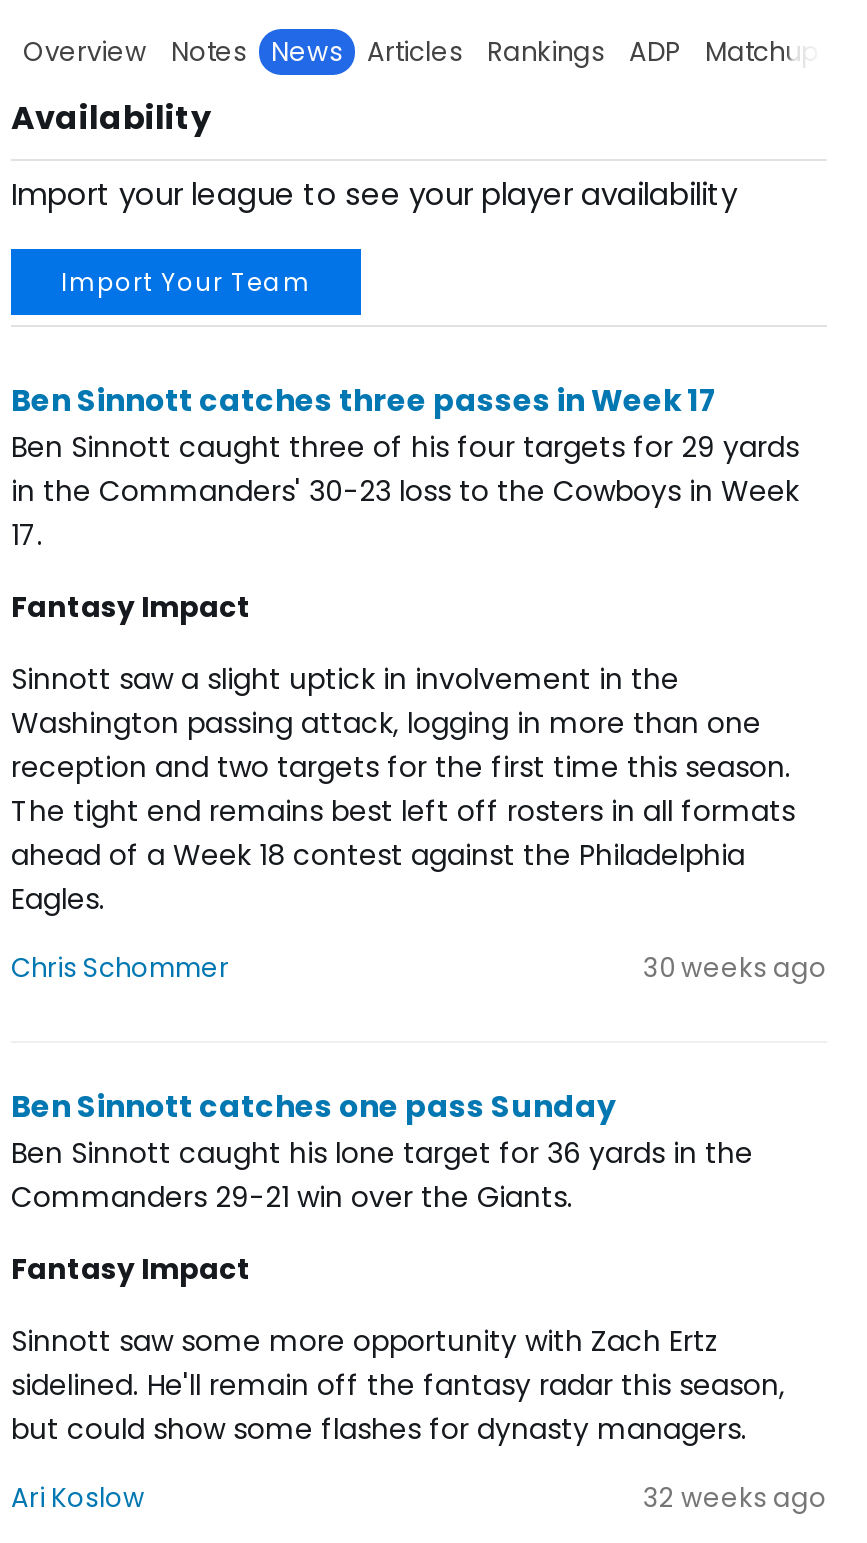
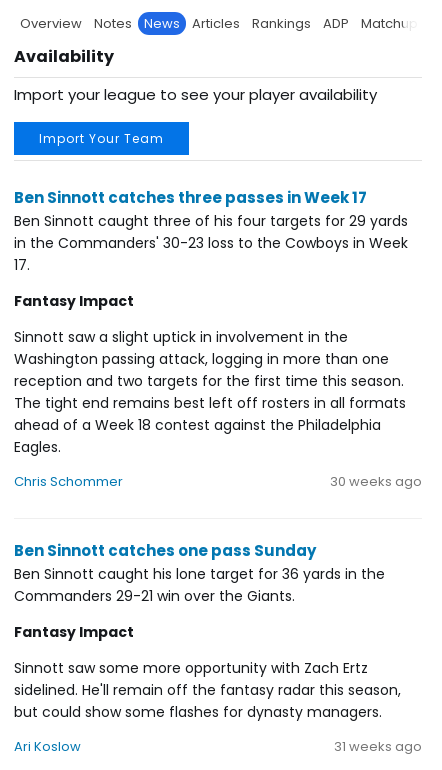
[643,1480,827,1518] 32 weeks ago -> [334,737,422,756] 31 weeks ago

